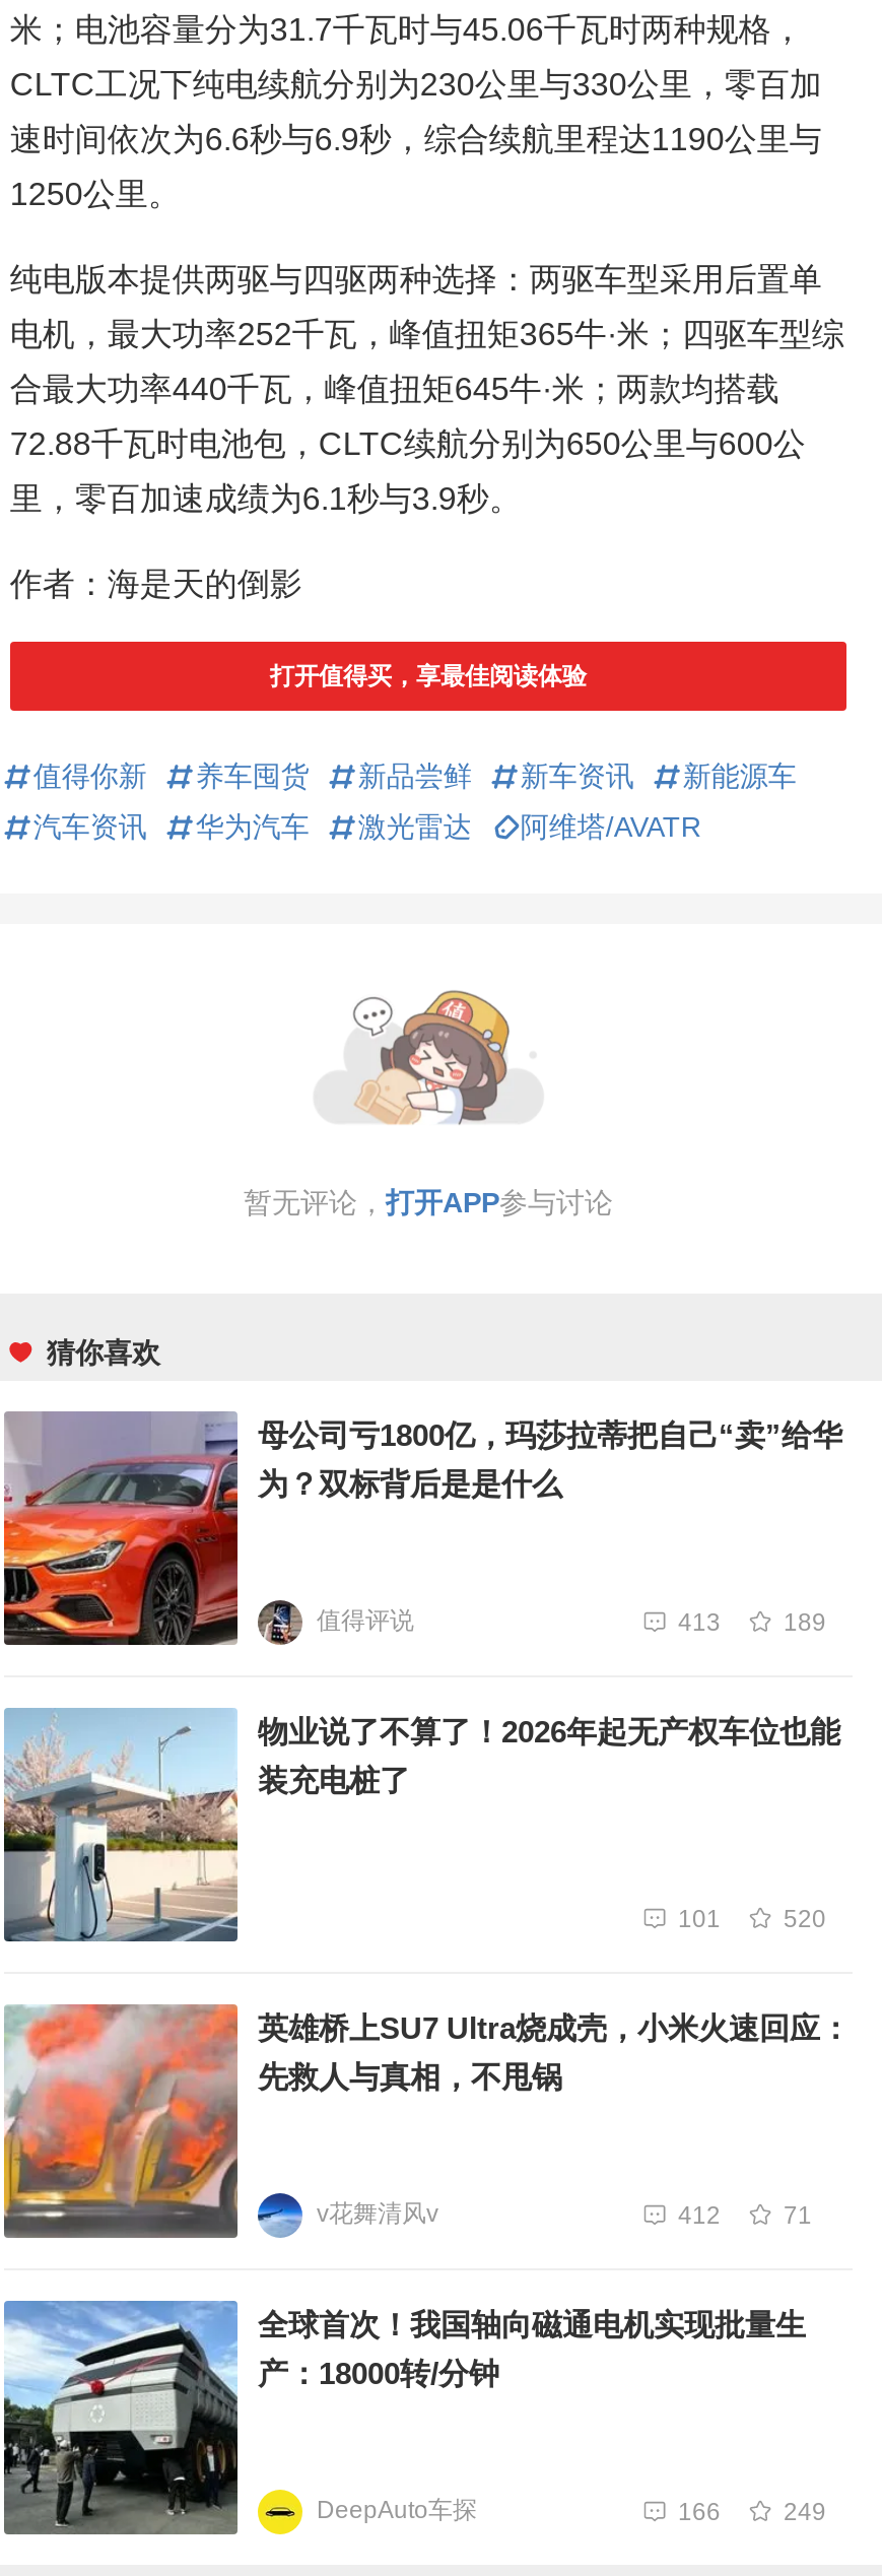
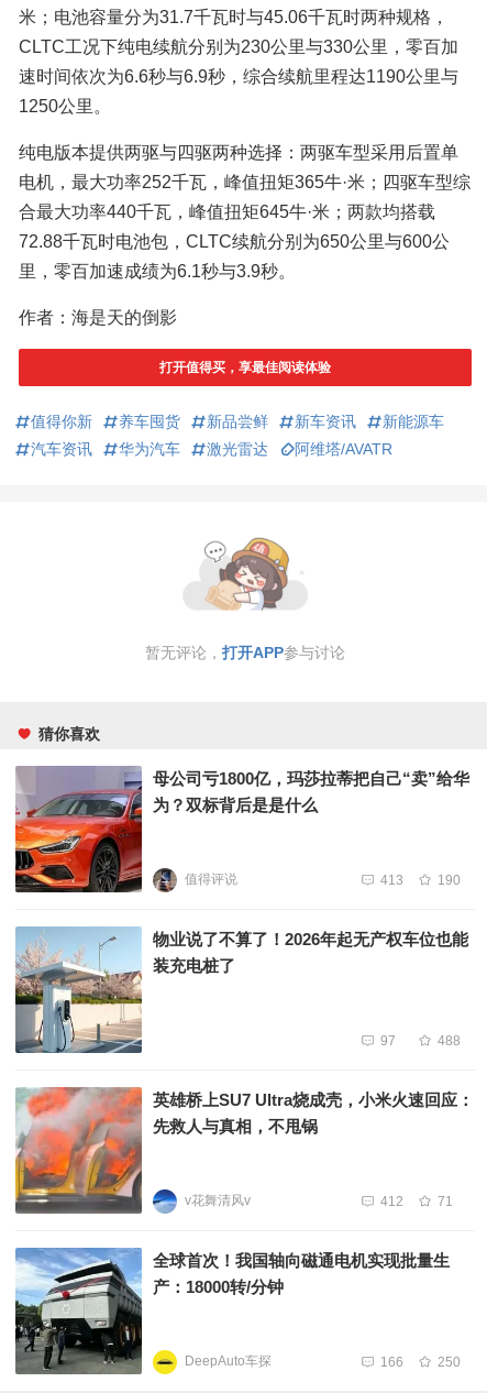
[784,1608,826,1636] 189 -> [438,872,461,888] 190
[678,1904,721,1933] 101 -> [380,1033,396,1048] 97
[784,1904,826,1933] 520 -> [438,1033,461,1048] 488
[784,2497,826,2526] 249 -> [438,1354,461,1370] 250

